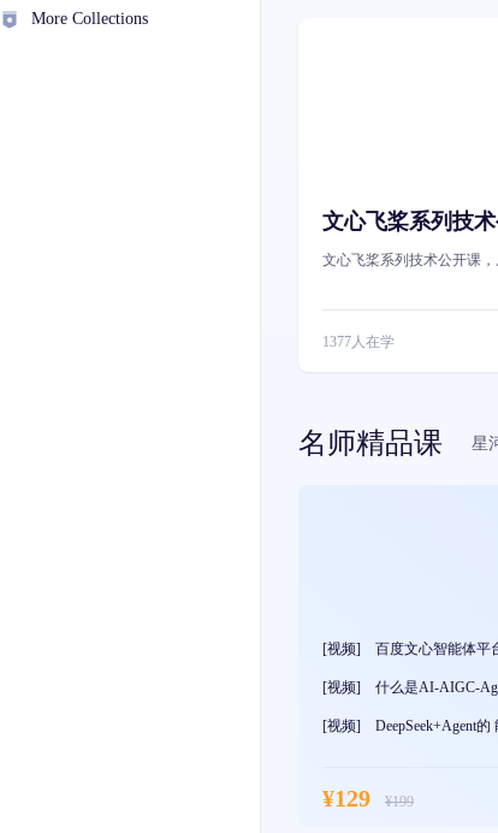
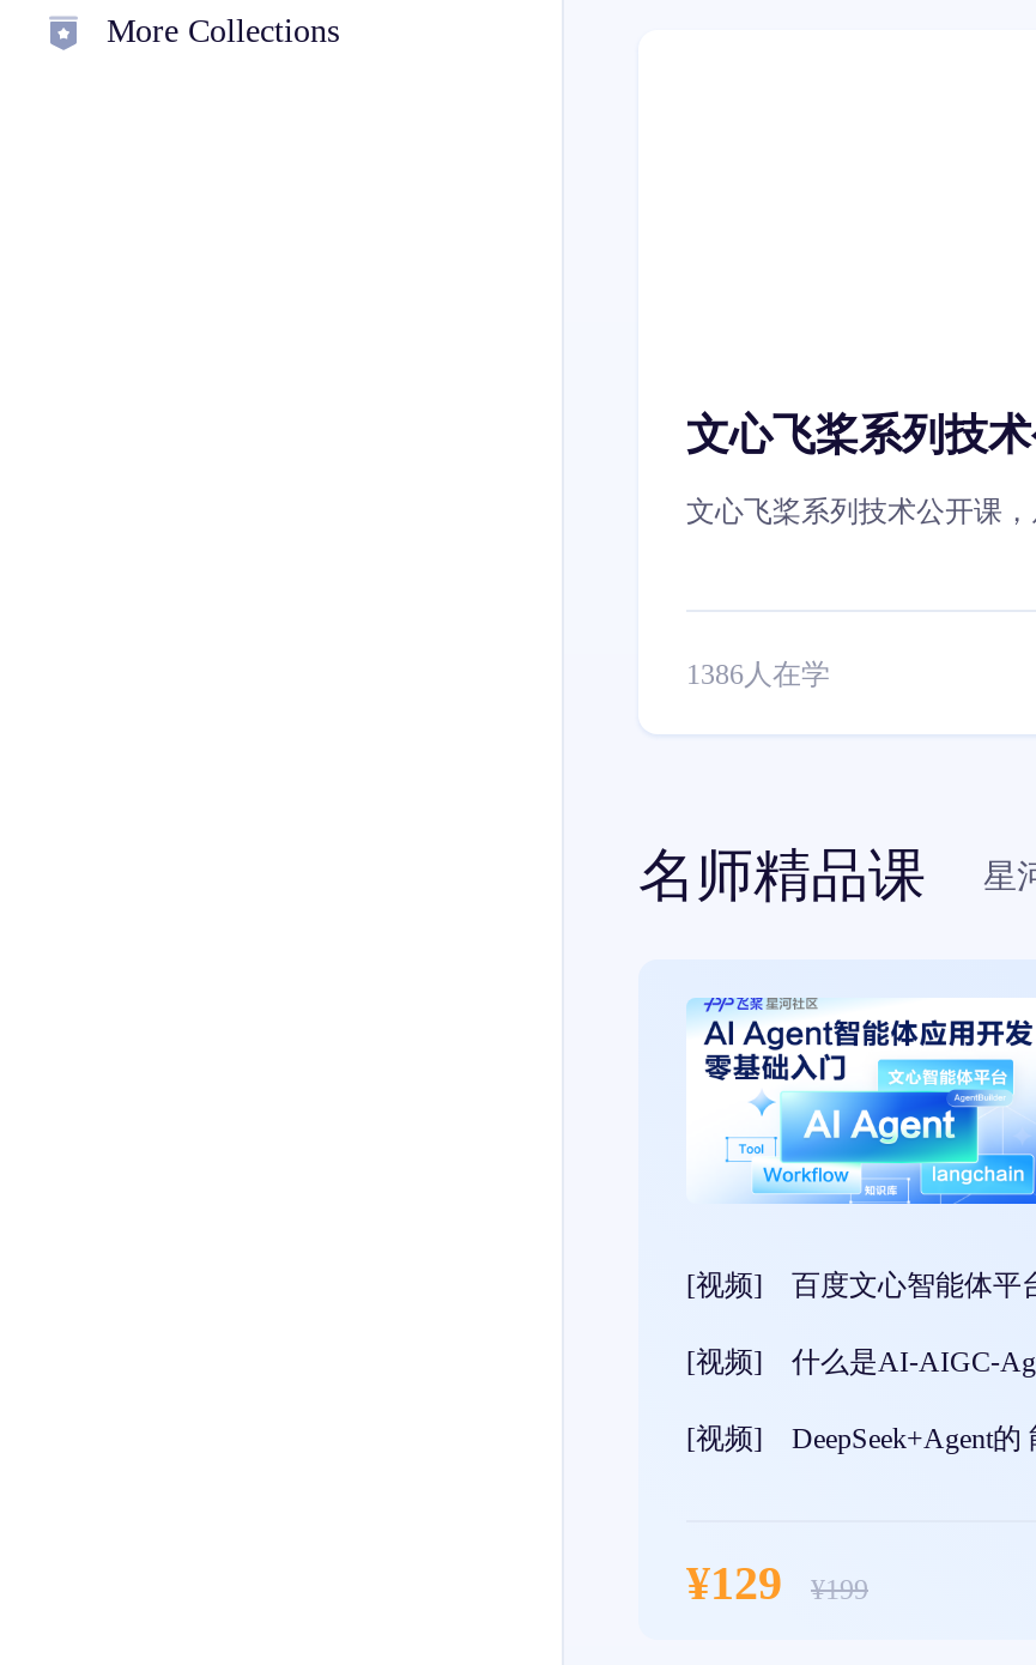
[322,333,395,350] 1377人在学 -> [686,656,830,690] 1386人在学
none -> [686,995,1029,1206] [image]

